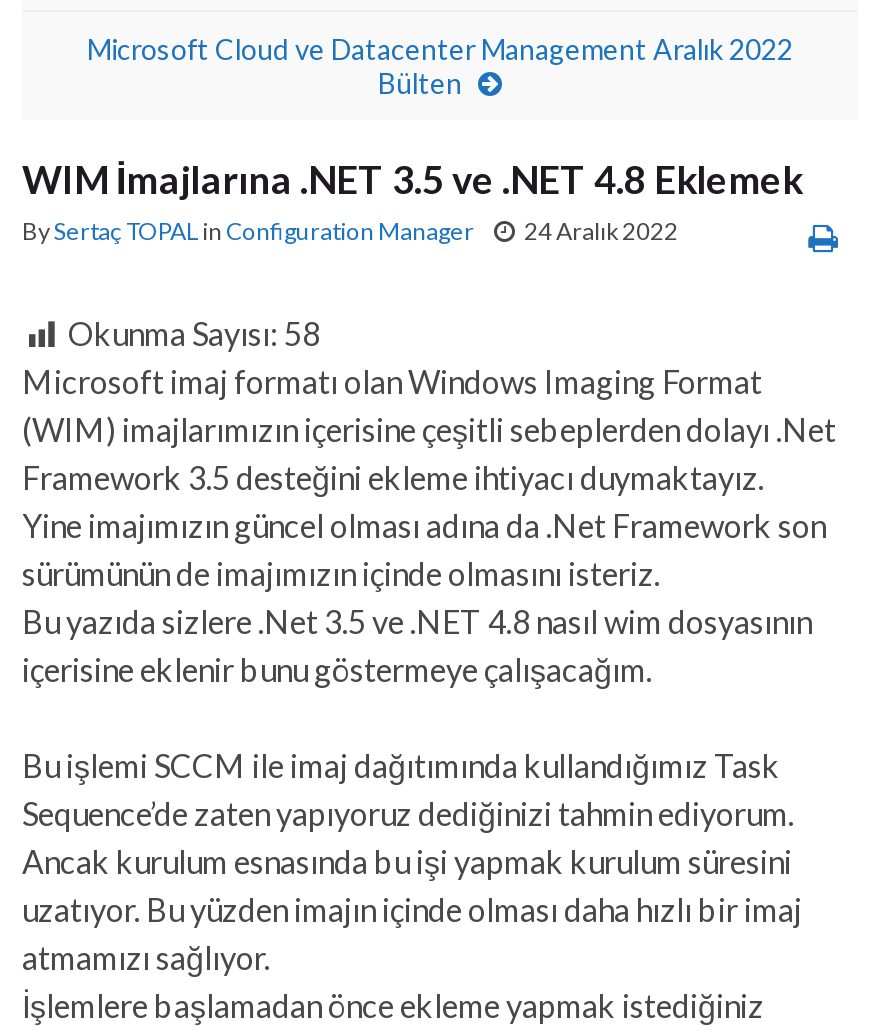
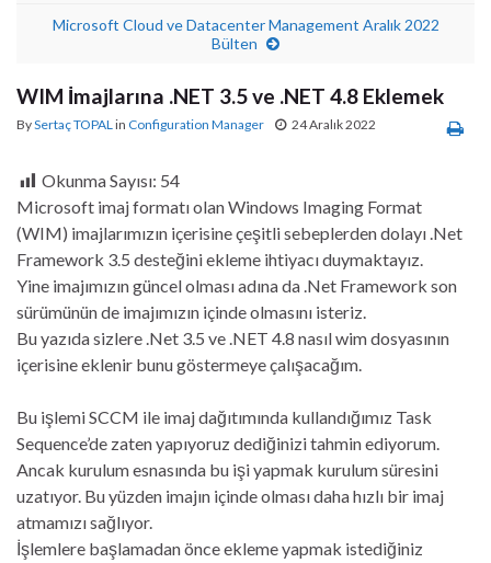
[68,313,320,351] Okunma Sayısı: 58 -> [42,169,180,190] Okunma Sayısı: 54

